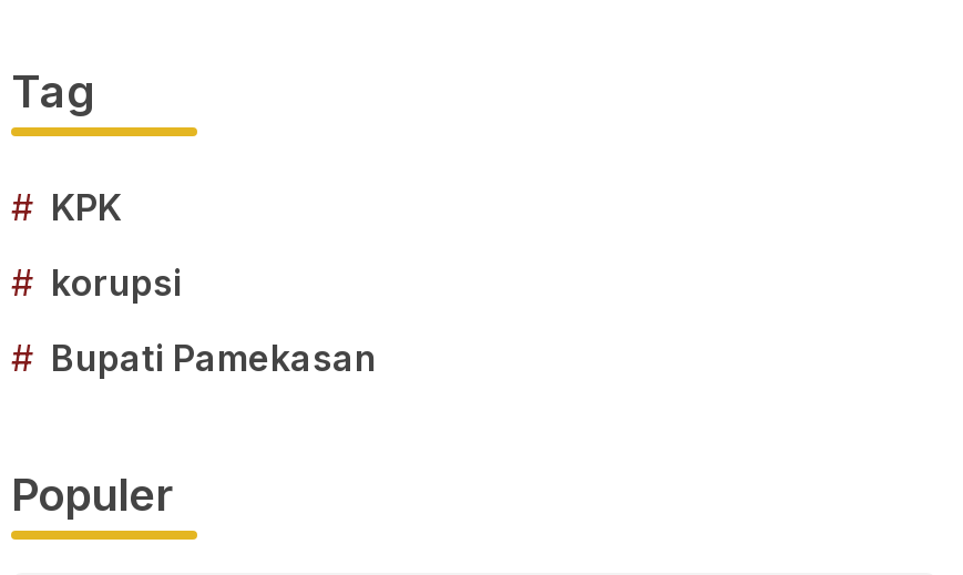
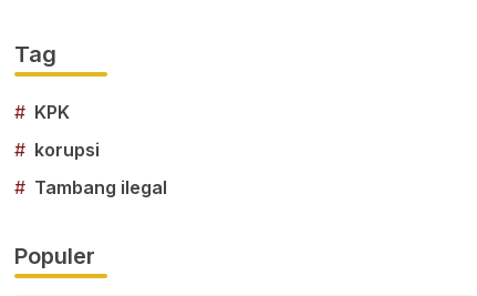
[11,336,377,380] # Bupati Pamekasan -> [14,176,167,198] # Tambang ilegal

